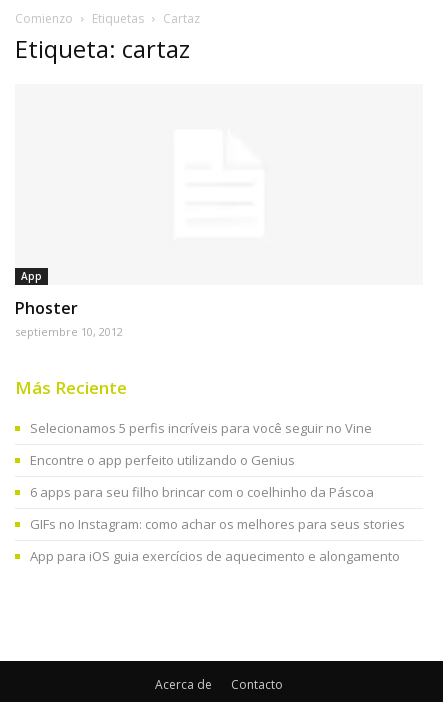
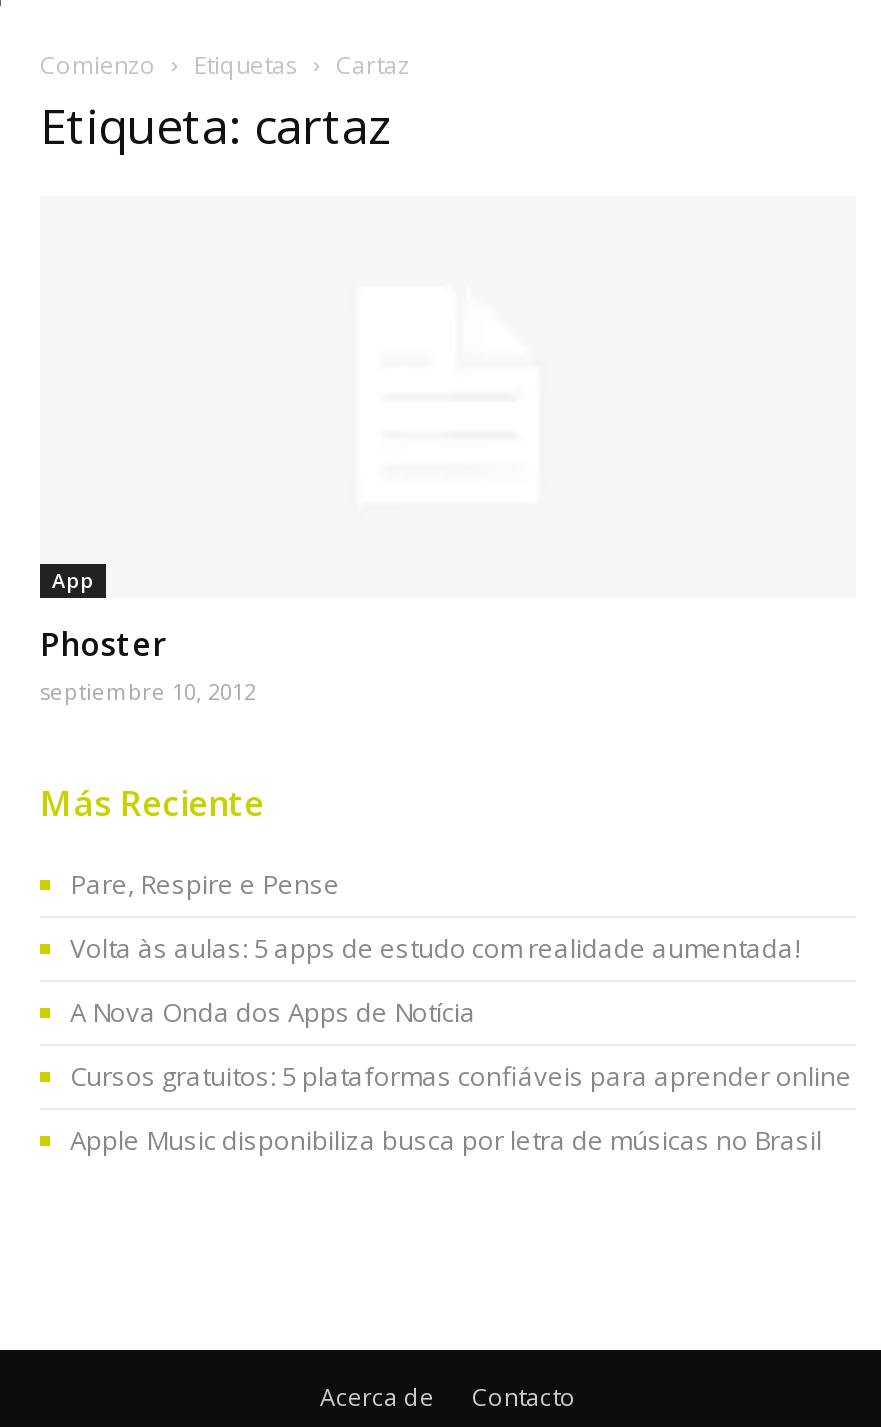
[30,419,372,437] Selecionamos 5 perfis incríveis para você seguir no Vine -> [70,867,340,903] Pare, Respire e Pense
[30,451,295,469] Encontre o app perfeito utilizando o Genius -> [70,931,800,967] Volta às aulas: 5 apps de estudo com realidade aumentada!
[30,483,374,501] 6 apps para seu filho brincar com o coelhinho da Páscoa -> [70,995,476,1031] A Nova Onda dos Apps de Notícia
[30,515,405,533] GIFs no Instagram: como achar os melhores para seus stories -> [70,1059,852,1095] Cursos gratuitos: 5 plataformas confiáveis para aprender online
[30,547,400,565] App para iOS guia exercícios de aquecimento e alongamento -> [70,1123,822,1159] Apple Music disponibiliza busca por letra de músicas no Brasil

